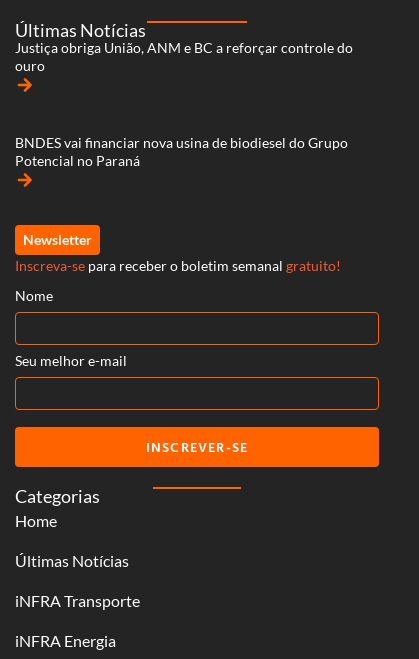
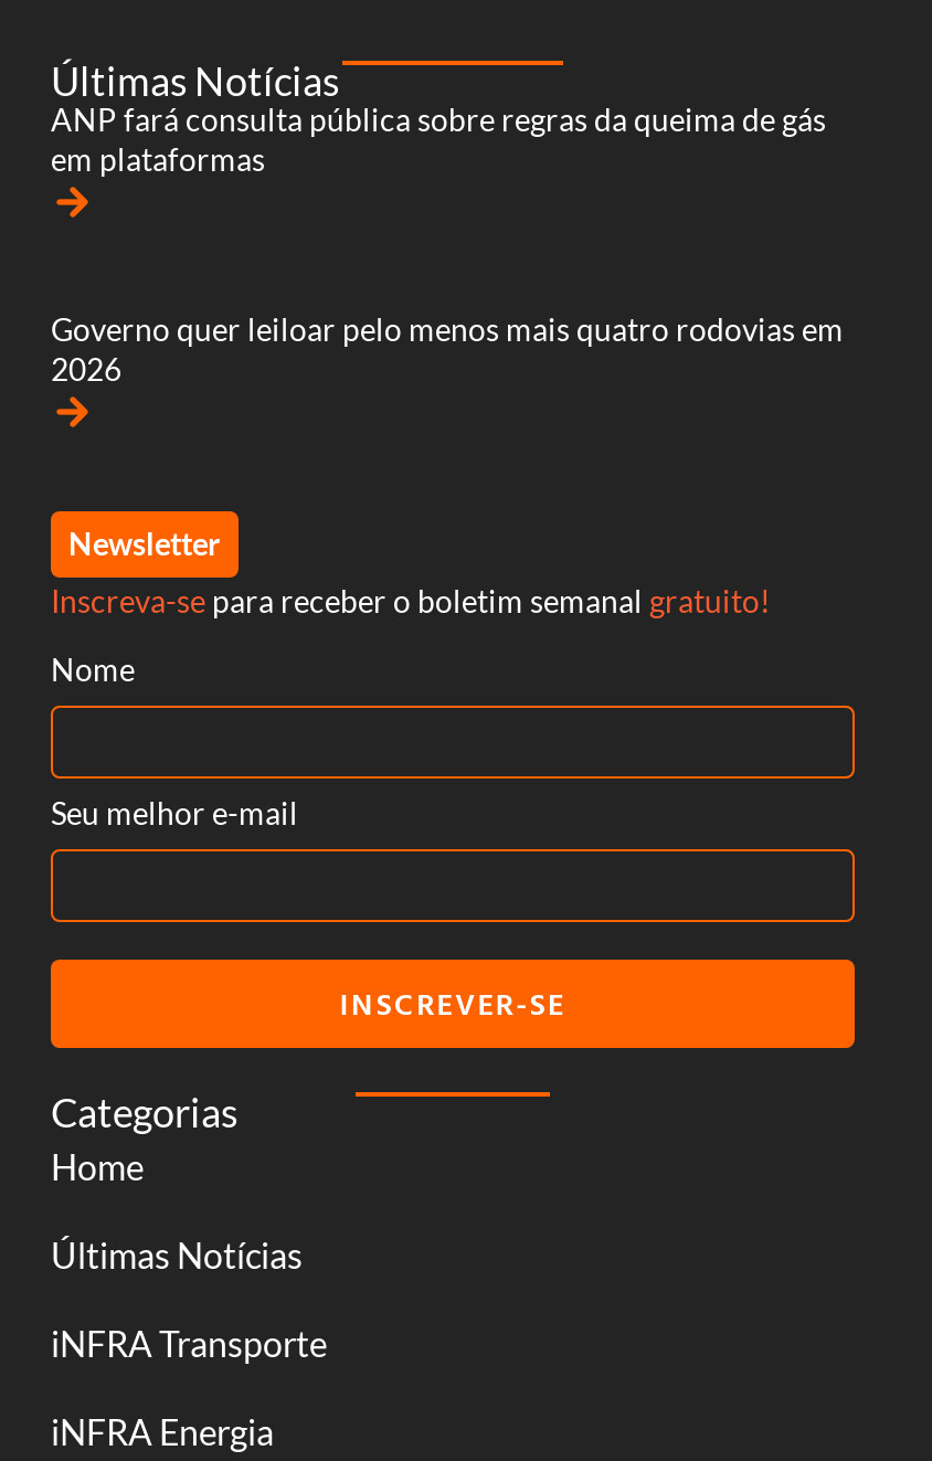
[15,39,353,74] Justiça obriga União, ANM e BC a reforçar controle do | ouro -> [51,101,826,178] ANP fará consulta pública sobre regras da queima de gás | em plataformas
[15,134,348,169] BNDES vai financiar nova usina de biodiesel do Grupo | Potencial no Paraná -> [51,311,844,388] Governo quer leiloar pelo menos mais quatro rodovias em | 2026

